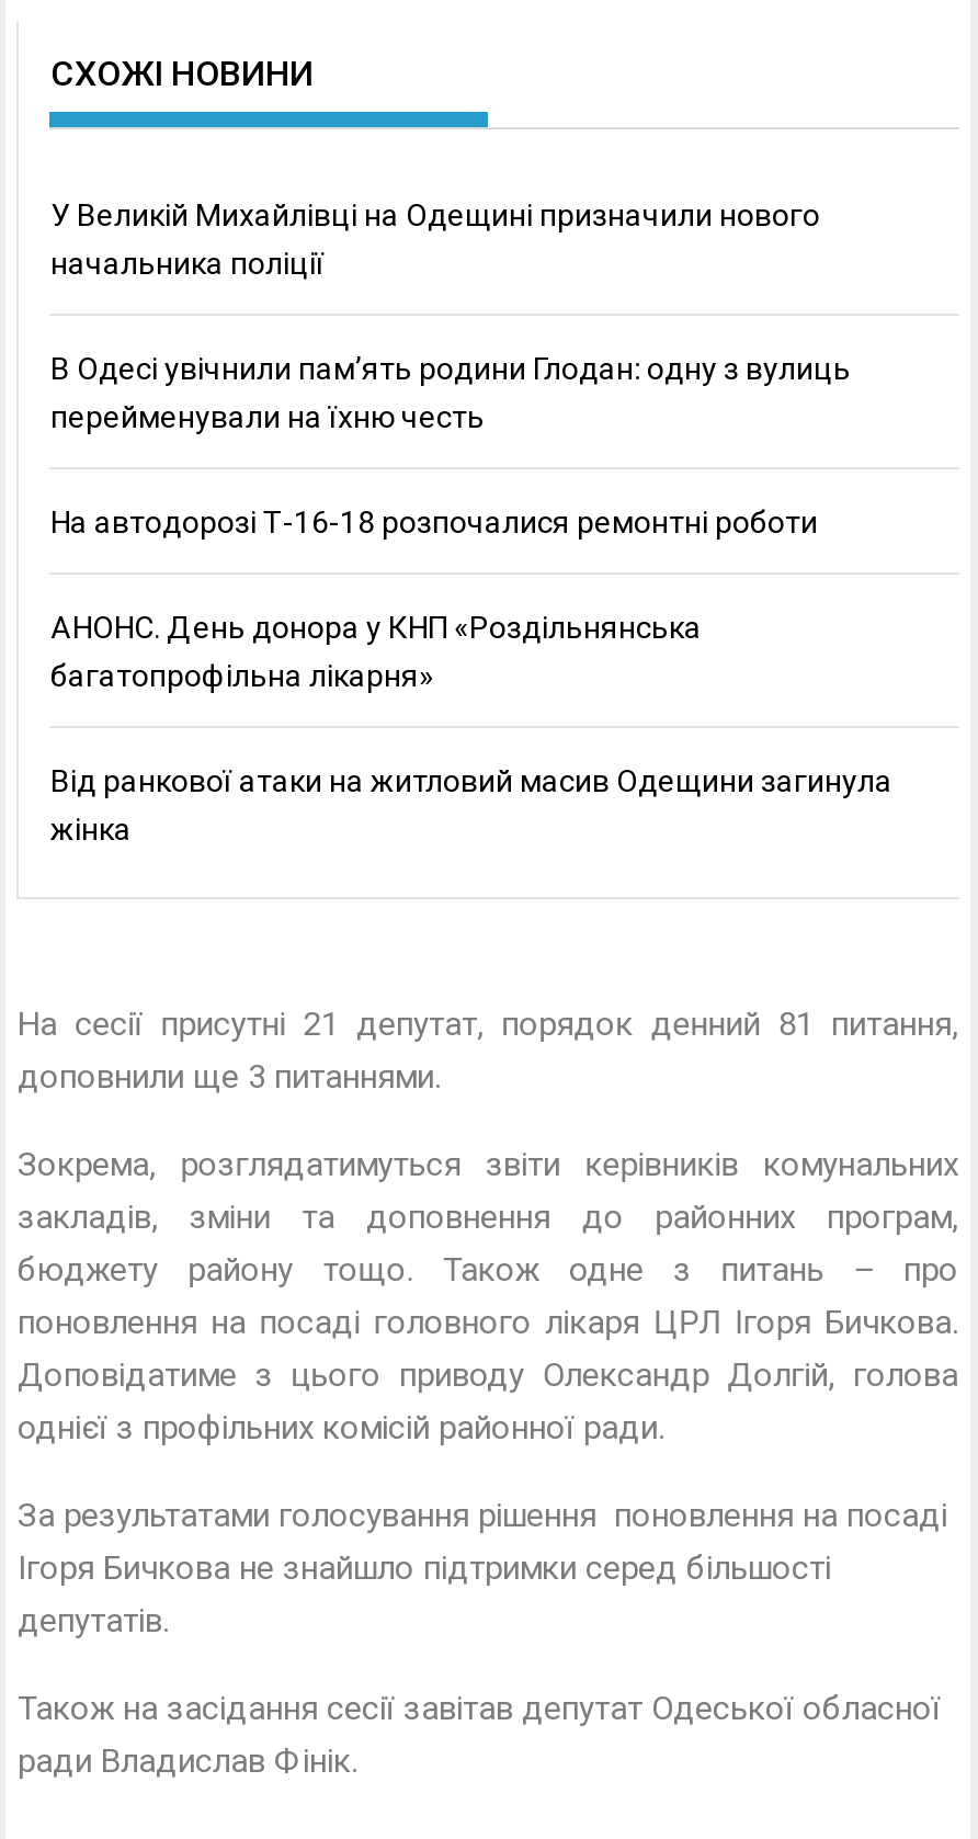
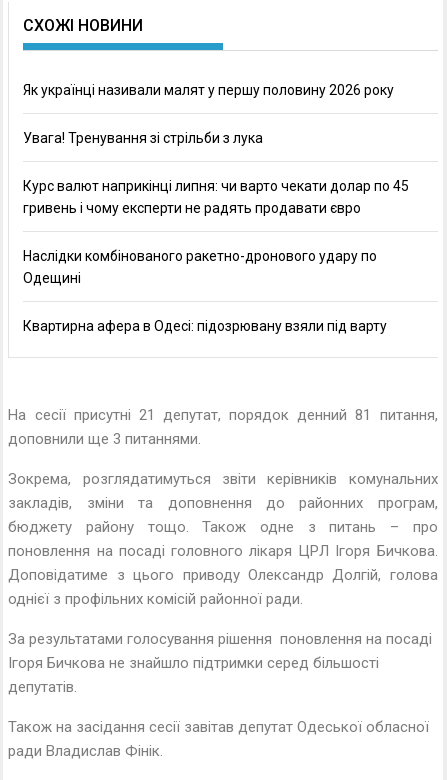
[50,197,820,281] У Великій Михайлівці на Одещині призначили нового | начальника поліції -> [23,82,394,98] Як українці називали малят у першу половину 2026 року
[50,351,851,434] В Одесі увічнили пам’ять родини Глодан: одну з вулиць | перейменували на їхню честь -> [23,130,263,146] Увага! Тренування зі стрільби з лука
[50,504,818,540] На автодорозі Т-16-18 розпочалися ремонтні роботи -> [23,178,409,216] Курс валют наприкінці липня: чи варто чекати долар по 45 | гривень і чому експерти не радять продавати євро
[50,610,702,693] АНОНС. День донора у КНП «Роздільнянська | багатопрофільна лікарня» -> [23,248,377,286] Наслідки комбінованого ракетно-дронового удару по | Одещині
[50,763,892,847] Від ранкової атаки на житловий масив Одещини загинула | жінка -> [23,318,387,334] Квартирна афера в Одесі: підозрювану взяли під варту

